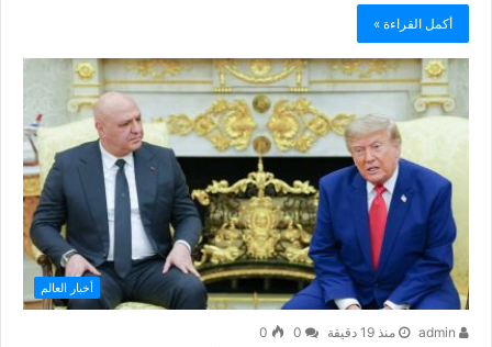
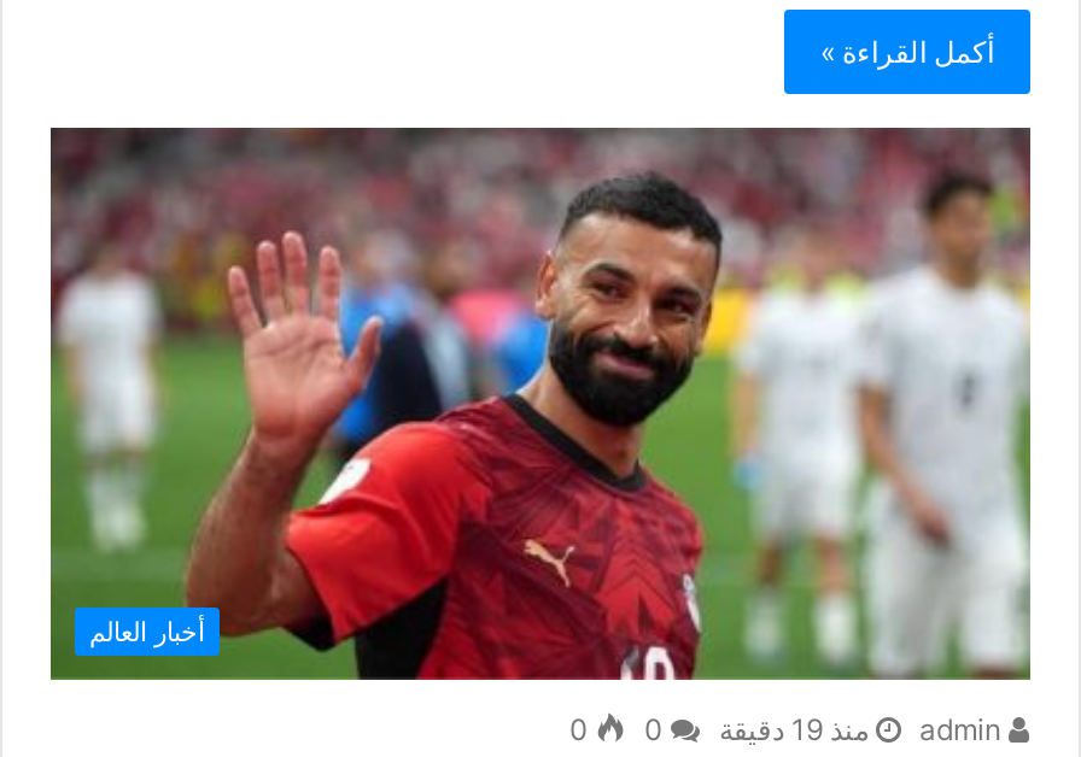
[22,57,469,311] [image] -> [48,127,1030,681] [image]

